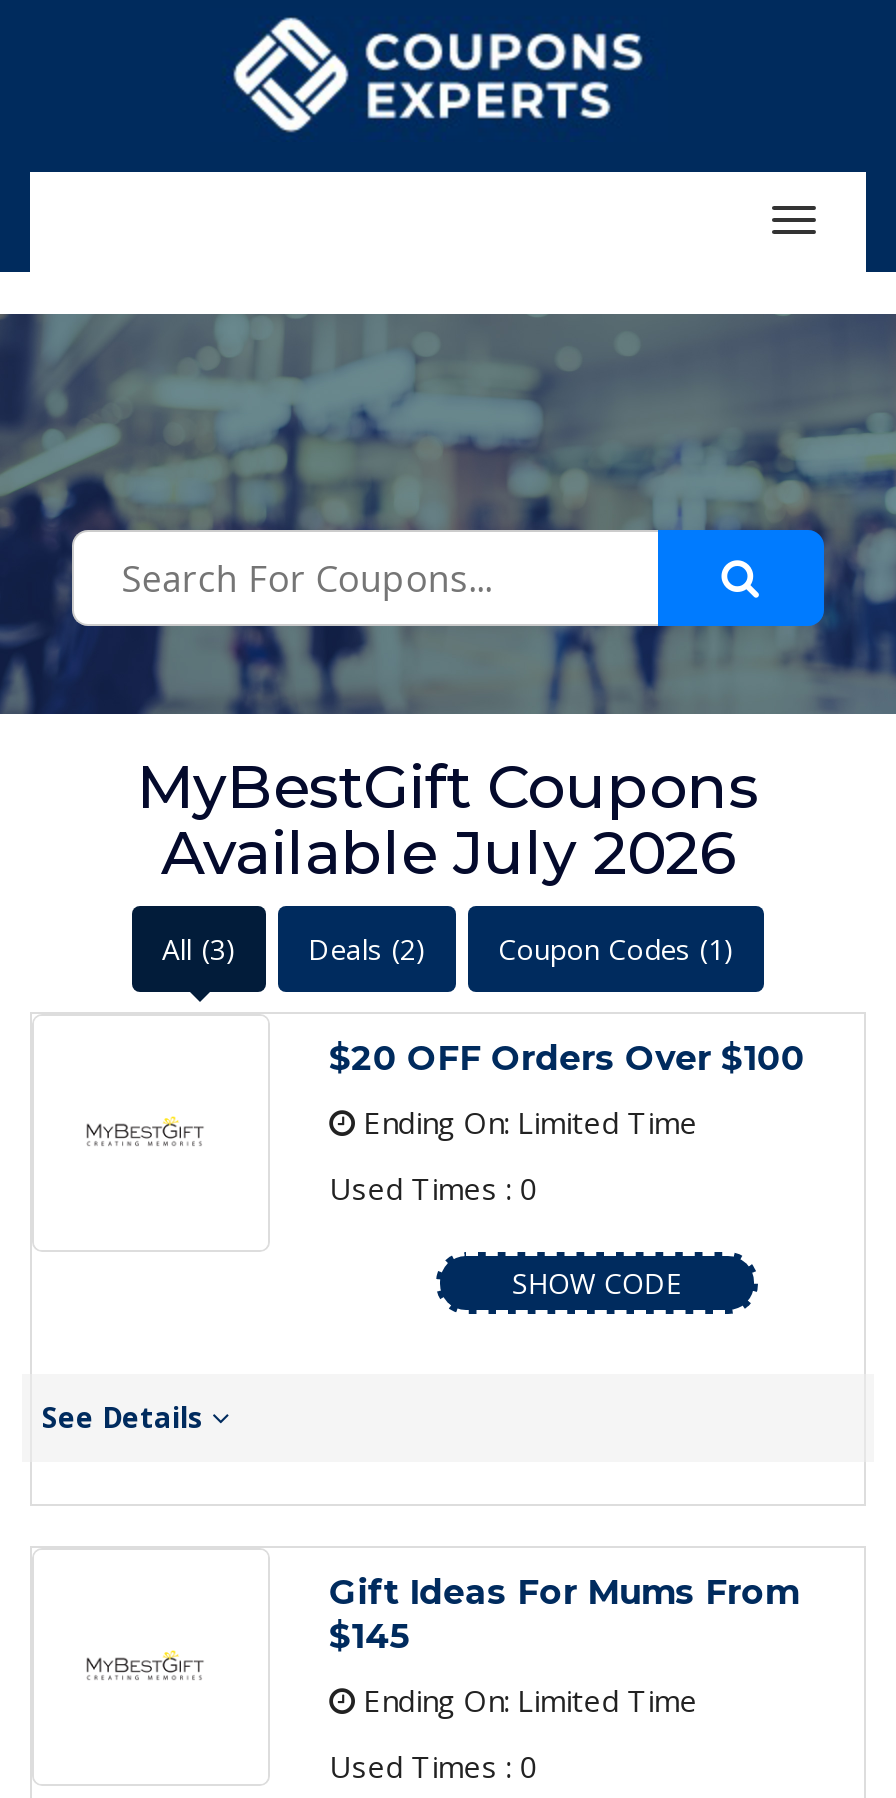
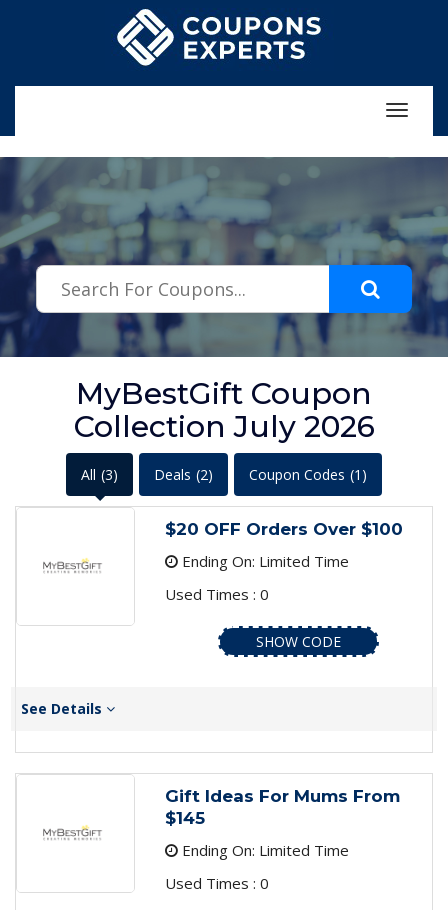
[137,751,759,825] MyBestGift Coupons -> [76,375,372,412] MyBestGift Coupon
[161,817,735,891] Available July 2026 -> [73,408,374,445] Collection July 2026

